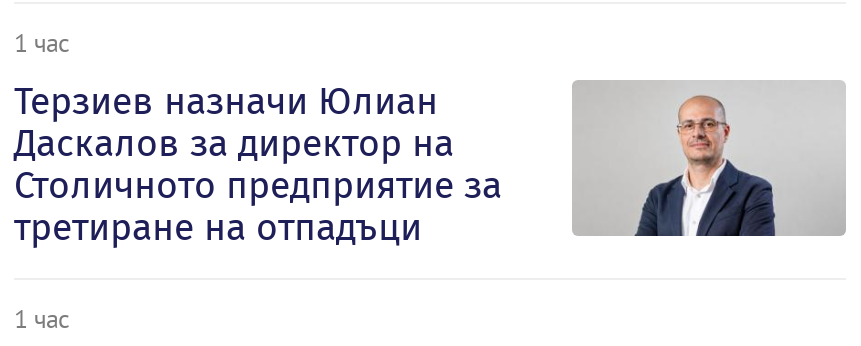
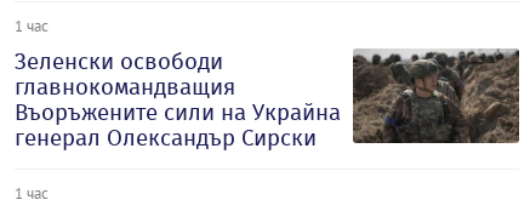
[14,79,846,251] [image] | Терзиев назначи Юлиан | Даскалов за директор на | Столичното предприятие за | третиране на отпадъци -> [15,48,520,152] [image] | Зеленски освободи | главнокомандващия | Въоръжените сили на Украйна | генерал Олександър Сирски

